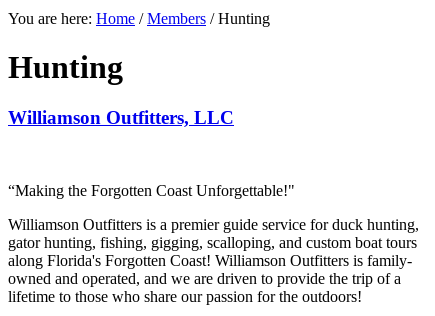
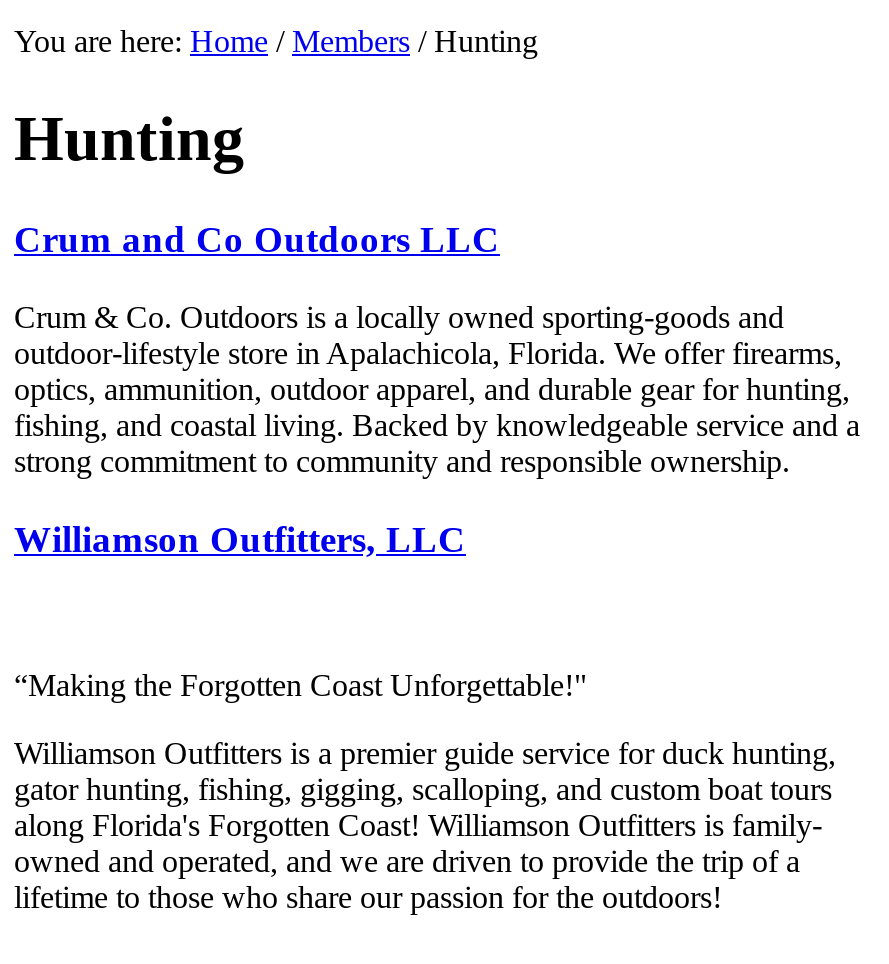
none -> [14,219,860,478] Crum and Co Outdoors LLC | Crum & Co. Outdoors is a locally owned sporting-goods and | outdoor-lifestyle store in Apalachicola, Florida. We offer firearms, | optics, ammunition, outdoor apparel, and durable gear for hunting, | fishing, and coastal living. Backed by knowledgeable service and a | strong commitment to community and responsible ownership.

